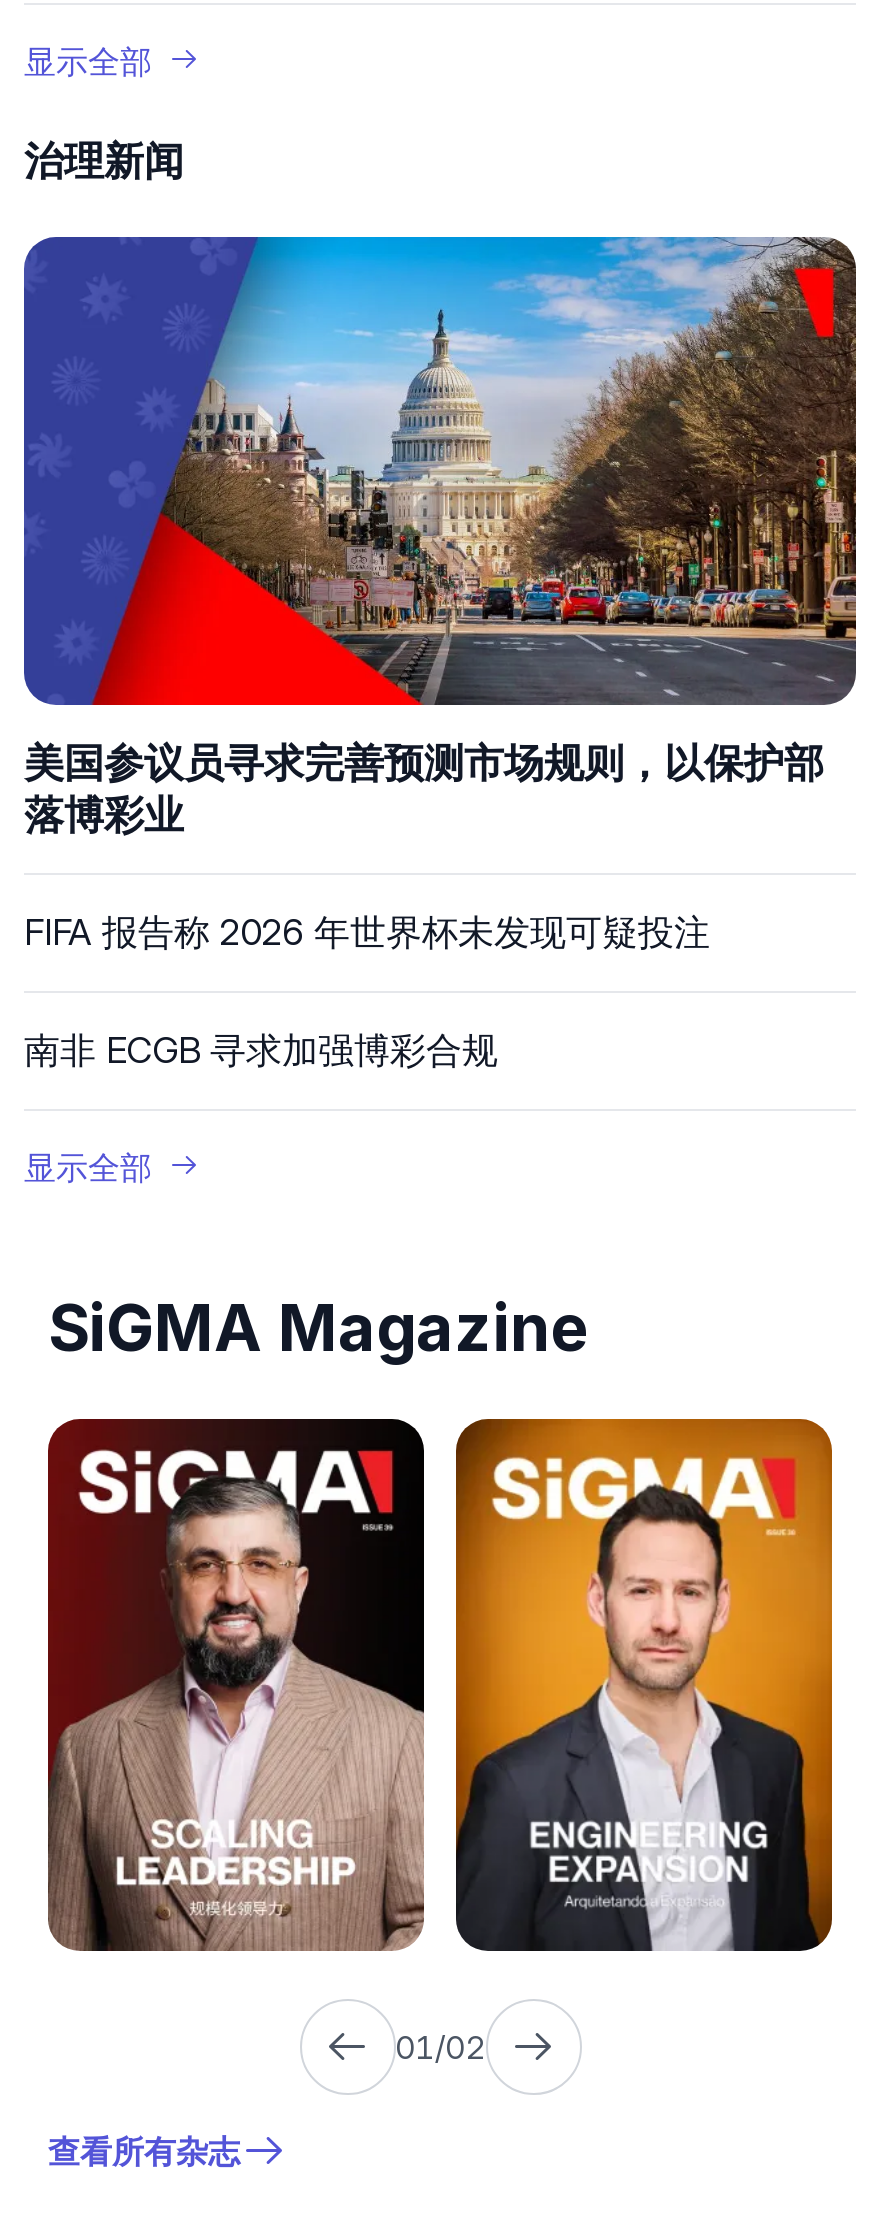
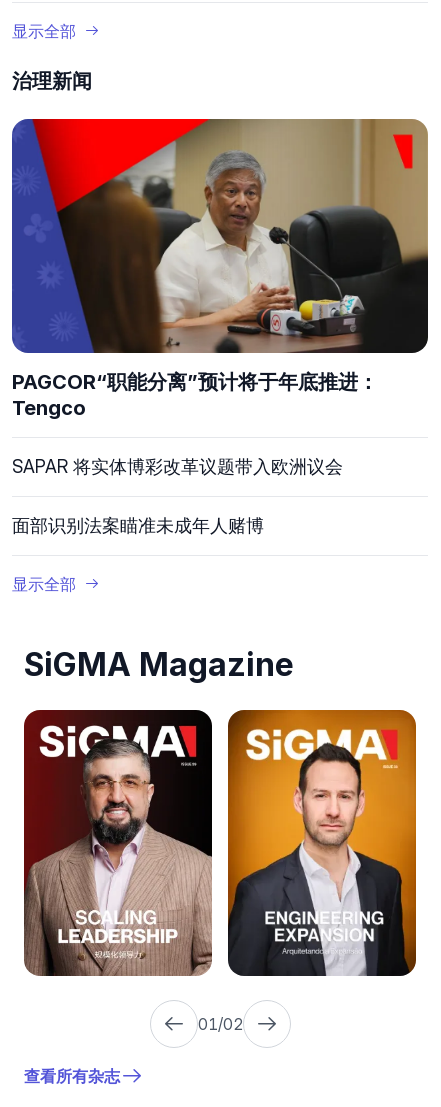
[24,235,858,839] [image] | 美国参议员寻求完善预测市场规则，以保护部 | 落博彩业 -> [12,118,429,420] [image] | PAGCOR“职能分离”预计将于年底推进： | Tengco
[24,911,710,953] FIFA 报告称 2026 年世界杯未发现可疑投注 -> [12,456,343,477] SAPAR 将实体博彩改革议题带入欧洲议会
[24,1029,498,1071] 南非 ECGB 寻求加强博彩合规 -> [12,515,264,536] 面部识别法案瞄准未成年人赌博

